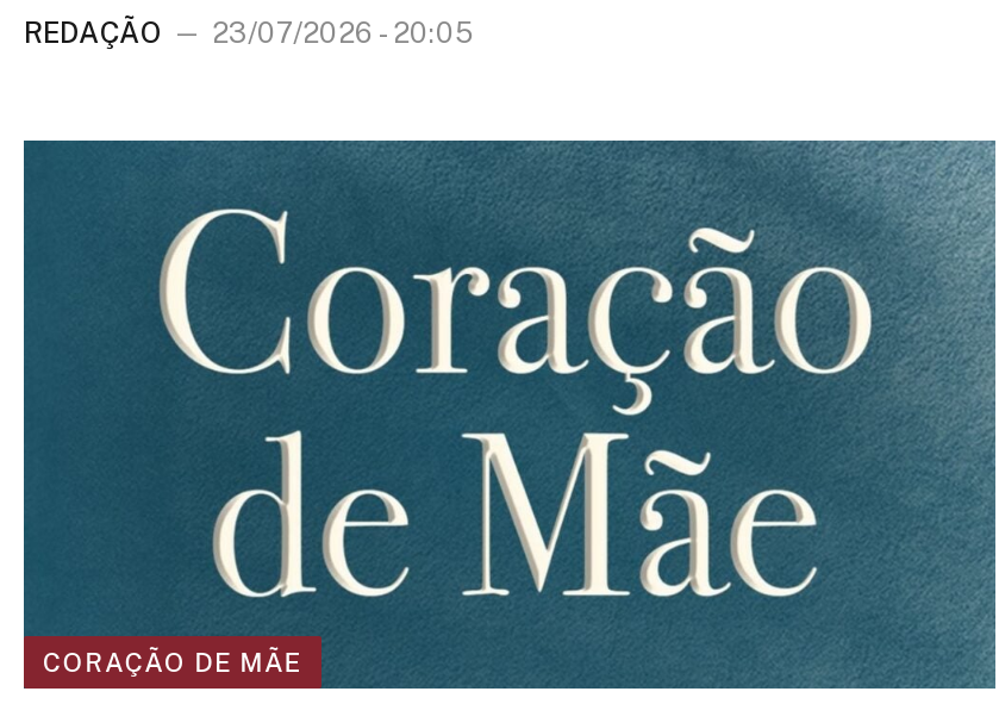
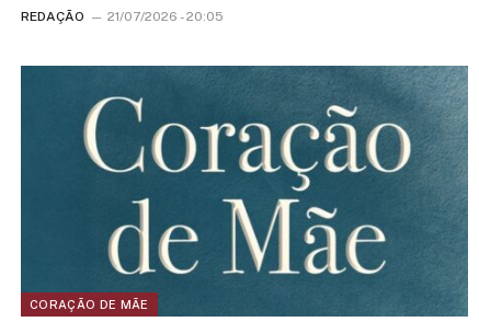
[24,17,474,50] REDAÇÃO 23/07/2026 - 20:05 -> [21,8,224,24] REDAÇÃO 21/07/2026 - 20:05

